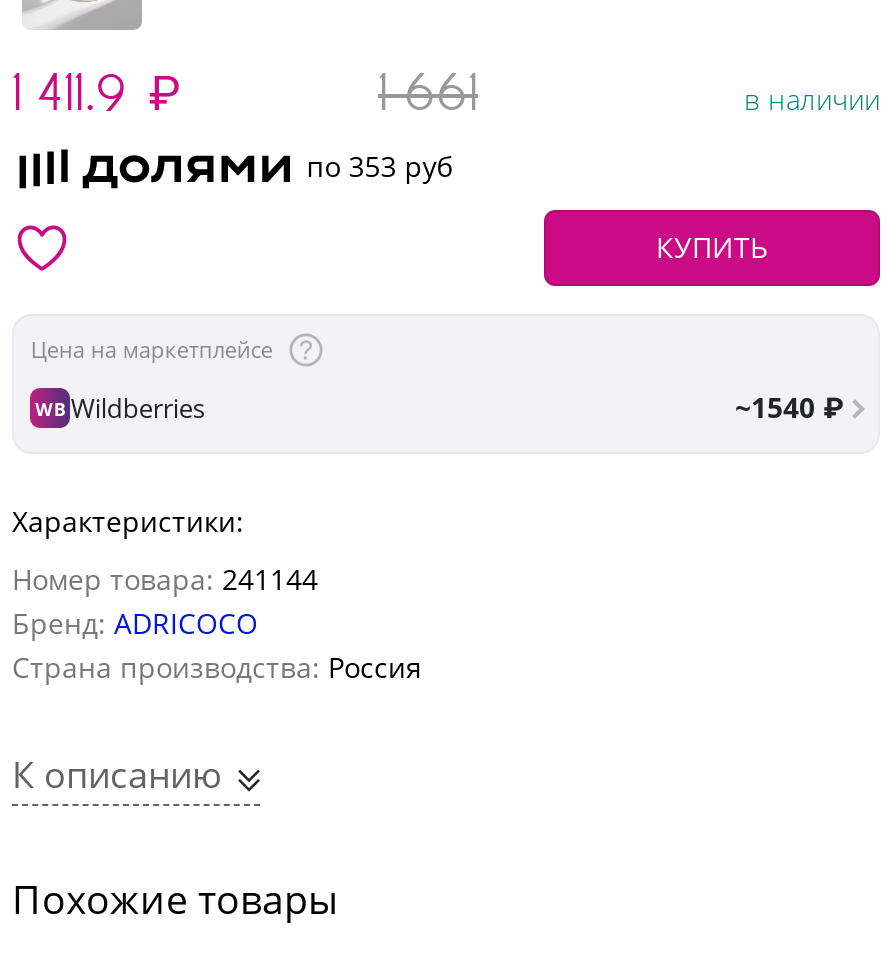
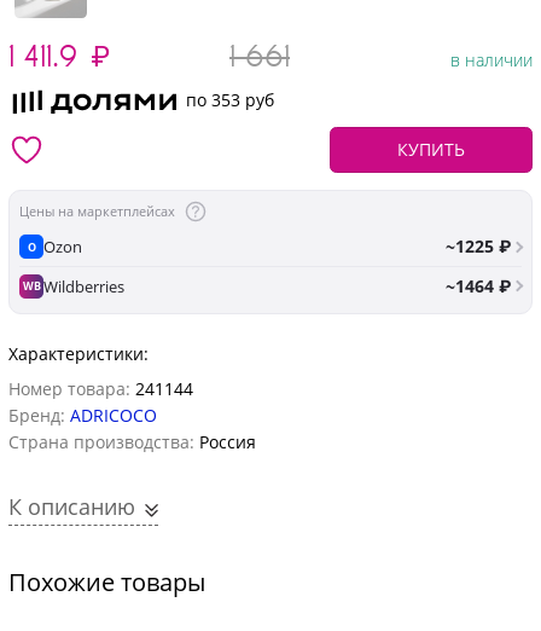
[31,334,273,364] Цена на маркетплейсе -> [20,202,510,257] Цены на маркетплейсах | O Ozon | ~1225 ₽
[735,388,843,426] ~1540 ₽ -> [445,274,510,297] ~1464 ₽

